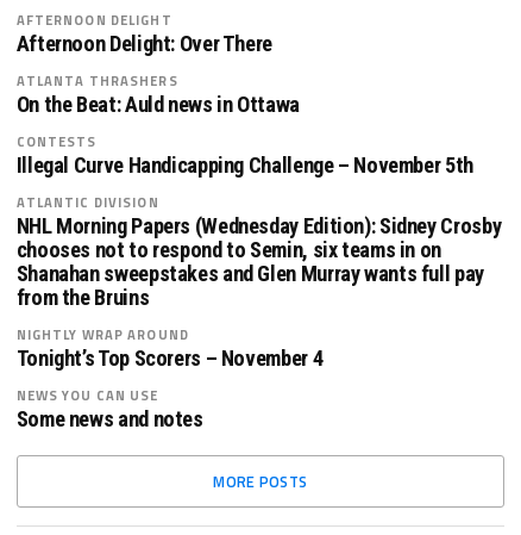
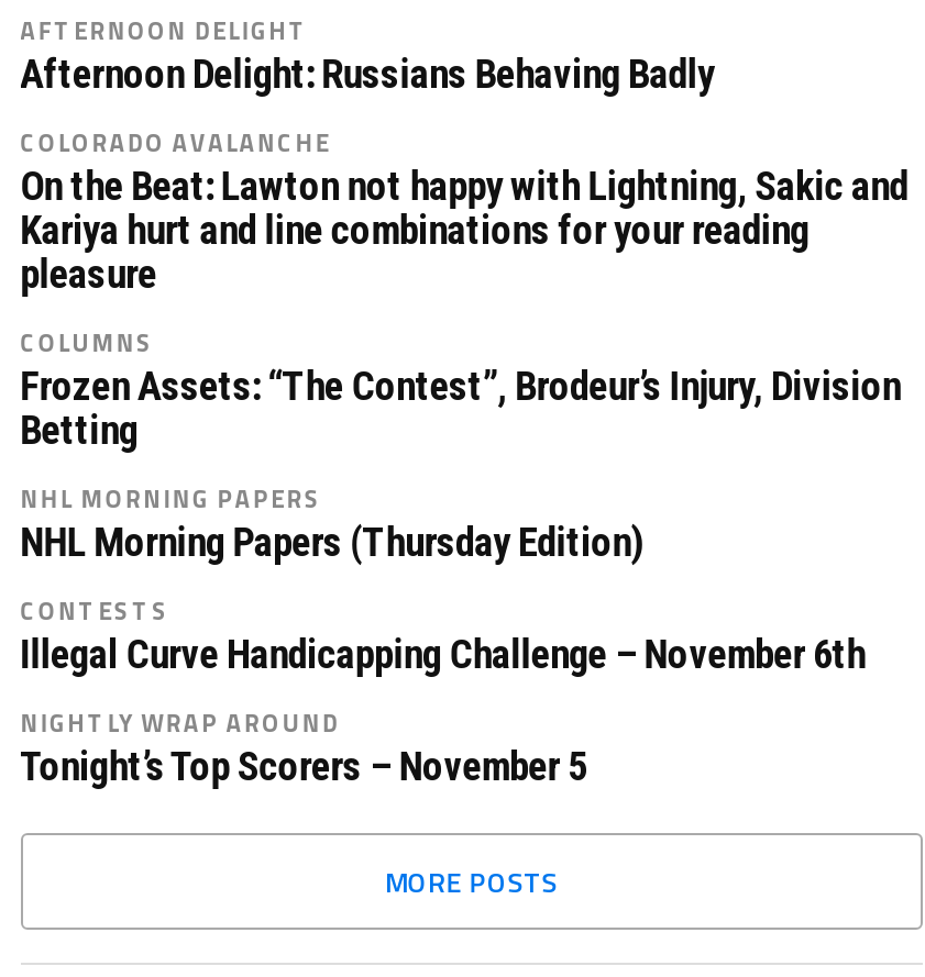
[16,31,300,117] Afternoon Delight: Over There | ATLANTA THRASHERS | On the Beat: Auld news in Ottawa -> [20,51,908,566] Afternoon Delight: Russians Behaving Badly | COLORADO AVALANCHE | On the Beat: Lawton not happy with Lightning, Sakic and | Kariya hurt and line combinations for your reading | pleasure | COLUMNS | Frozen Assets: “The Contest”, Brodeur’s Injury, Division | Betting | NHL MORNING PAPERS | NHL Morning Papers (Thursday Edition)
moved [16,132,97,152] -> [20,592,170,630]: CONTESTS
[16,153,501,310] Illegal Curve Handicapping Challenge – November 5th | ATLANTIC DIVISION | NHL Morning Papers (Wednesday Edition): Sidney Crosby | chooses not to respond to Semin, six teams in on | Shanahan sweepstakes and Glen Murray wants full pay | from the Bruins -> [20,632,865,678] Illegal Curve Handicapping Challenge – November 6th
moved [16,325,189,345] -> [20,704,340,742]: NIGHTLY WRAP AROUND
[16,346,323,432] Tonight’s Top Scorers – November 4 | NEWS YOU CAN USE | Some news and notes -> [20,744,587,790] Tonight’s Top Scorers – November 5

